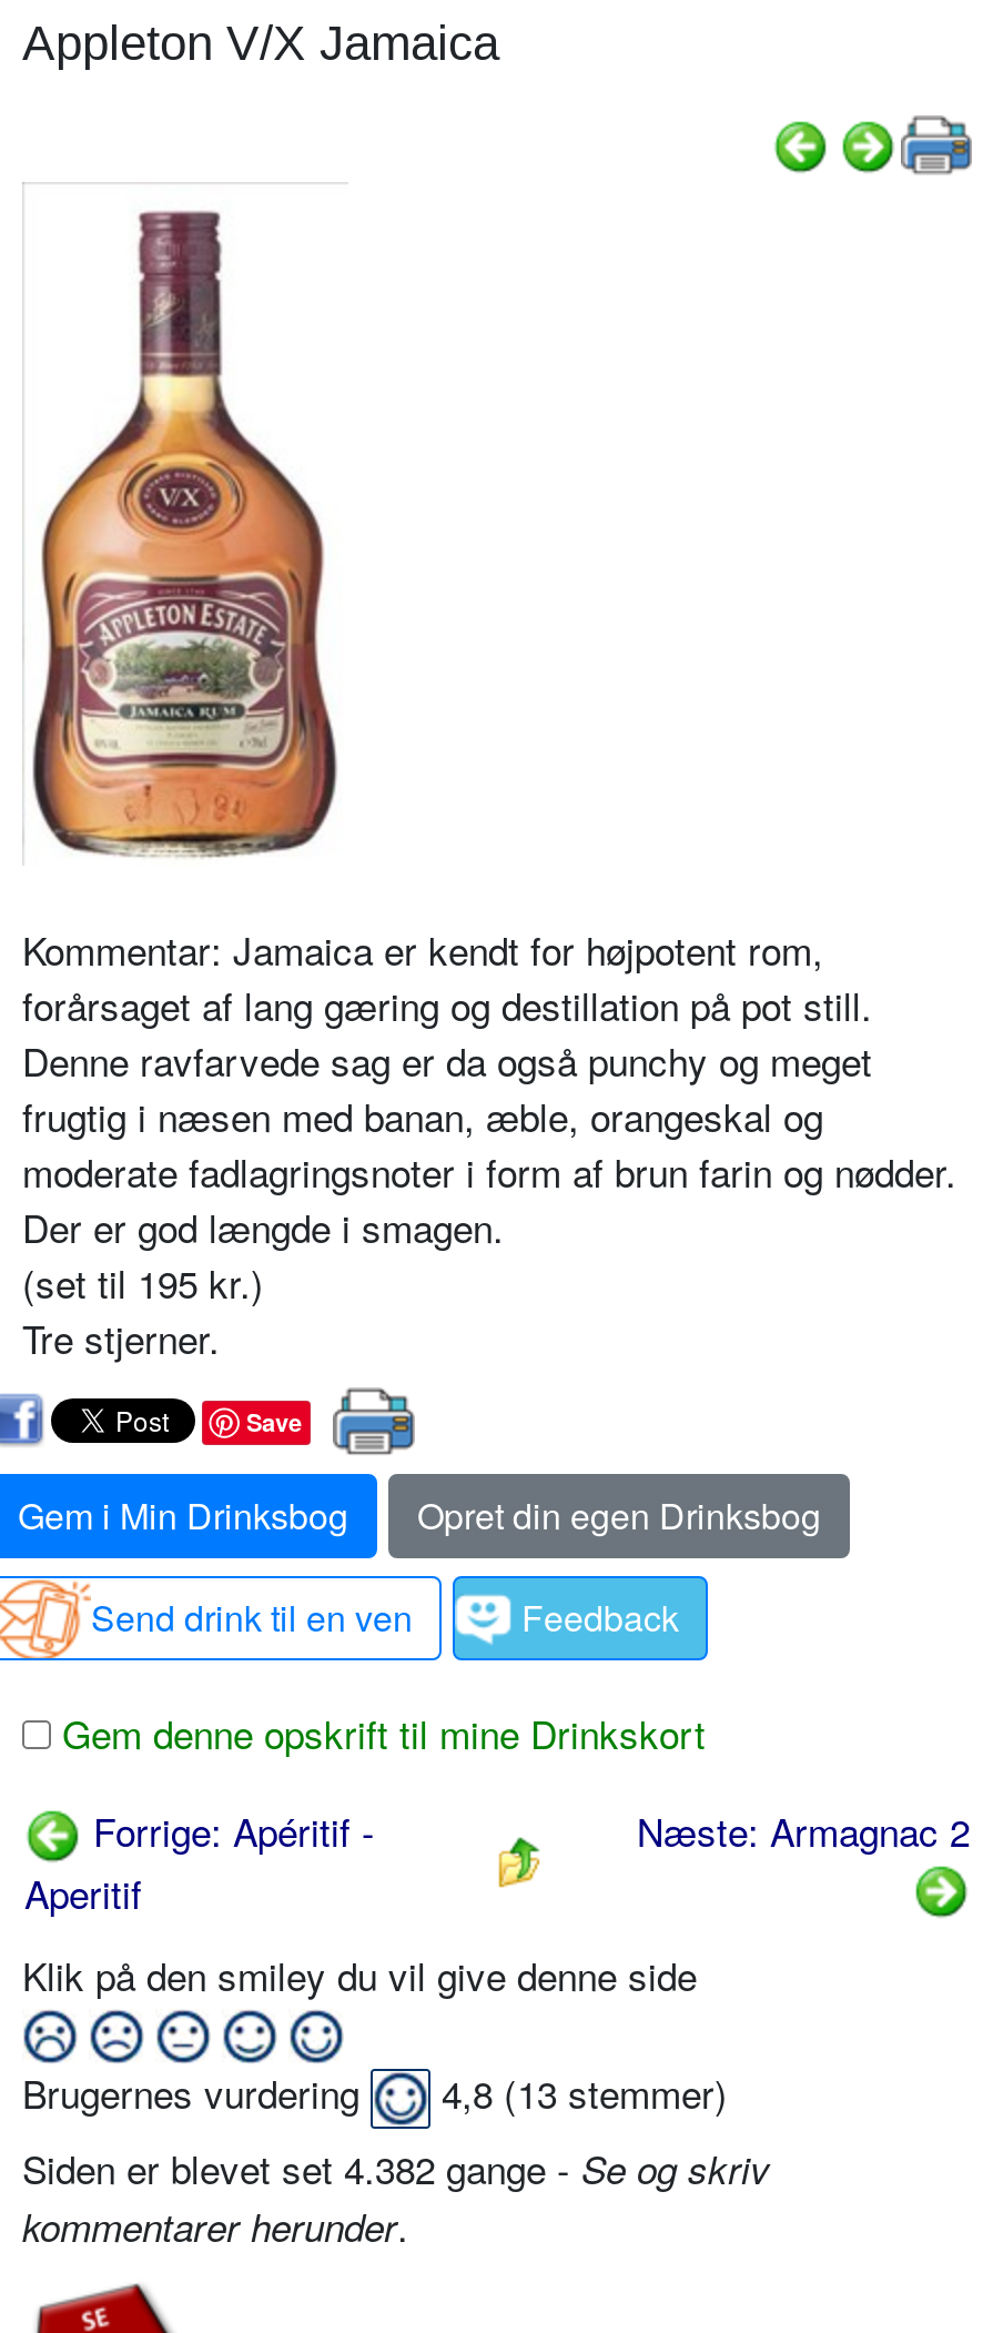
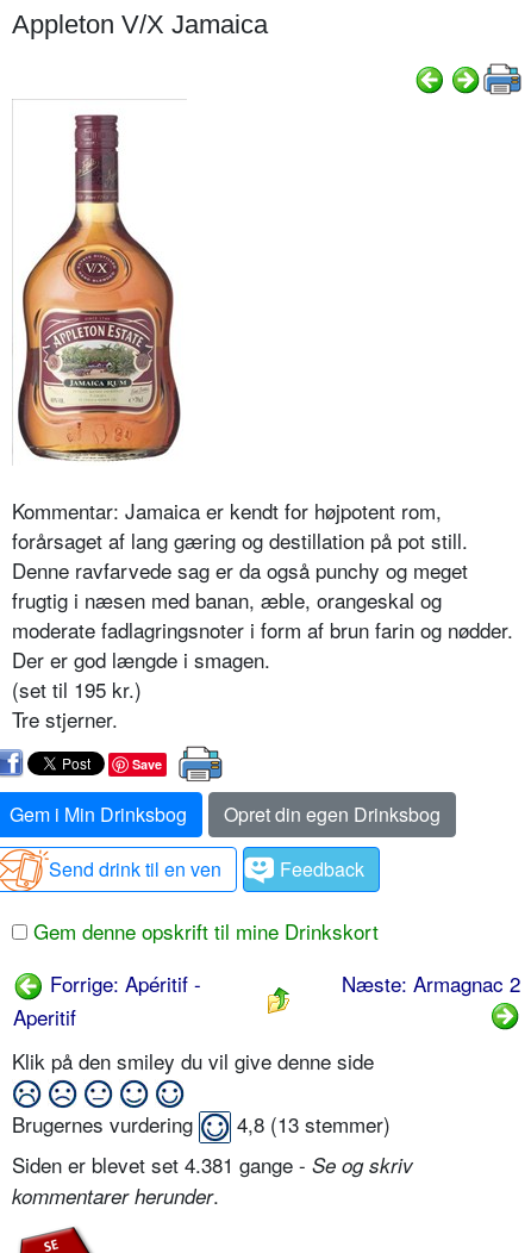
[22,2139,770,2195] Siden er blevet set 4.382 gange - Se og skriv -> [12,1149,413,1179] Siden er blevet set 4.381 gange - Se og skriv

